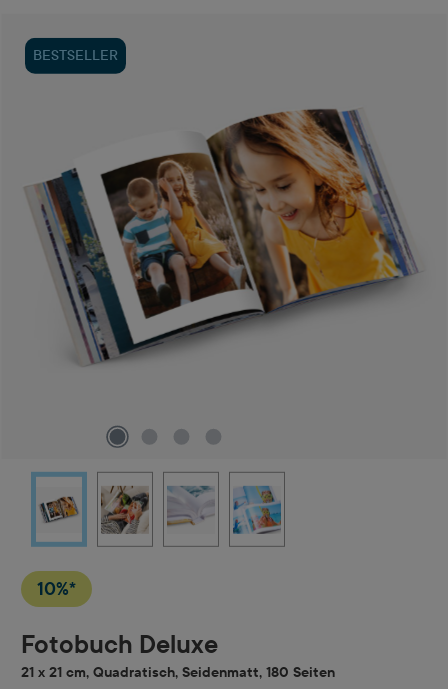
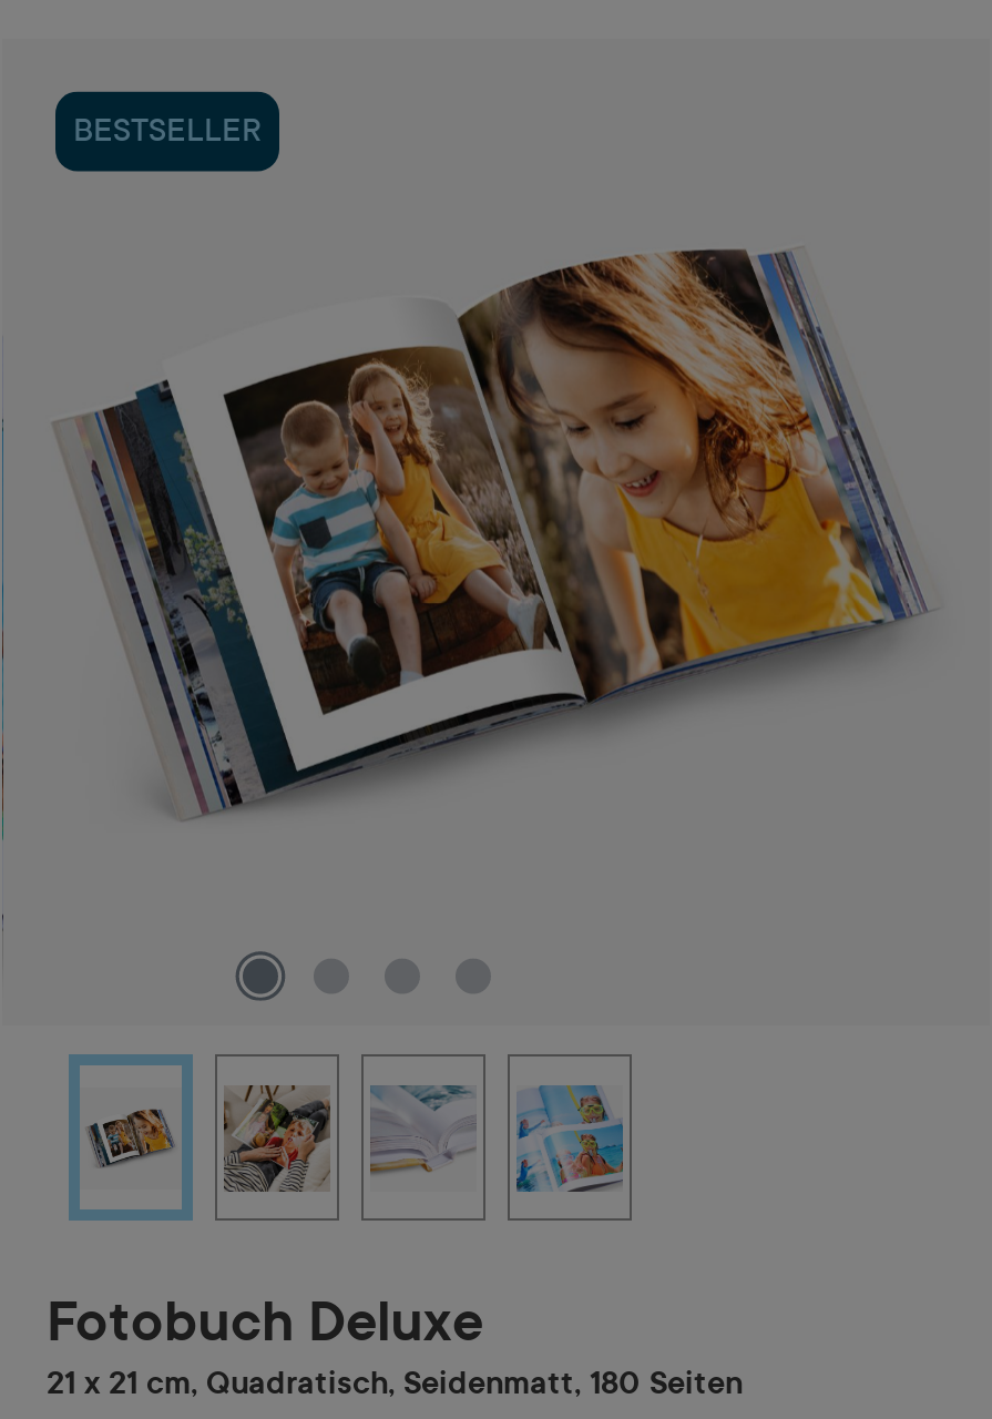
[37,579,76,599] 10%* -> none

